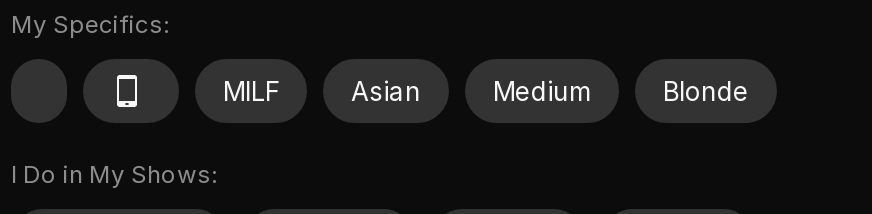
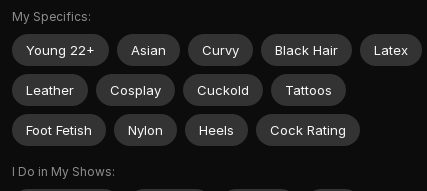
[223,75,279,107] MILF -> [26,41,95,57] Young 22+
[493,75,749,107] Medium | Blonde -> [26,41,408,137] Curvy | Black Hair | Latex | Leather | Cosplay | Cuckold | Tattoos | Foot Fetish | Nylon | Heels | Cock Rating

